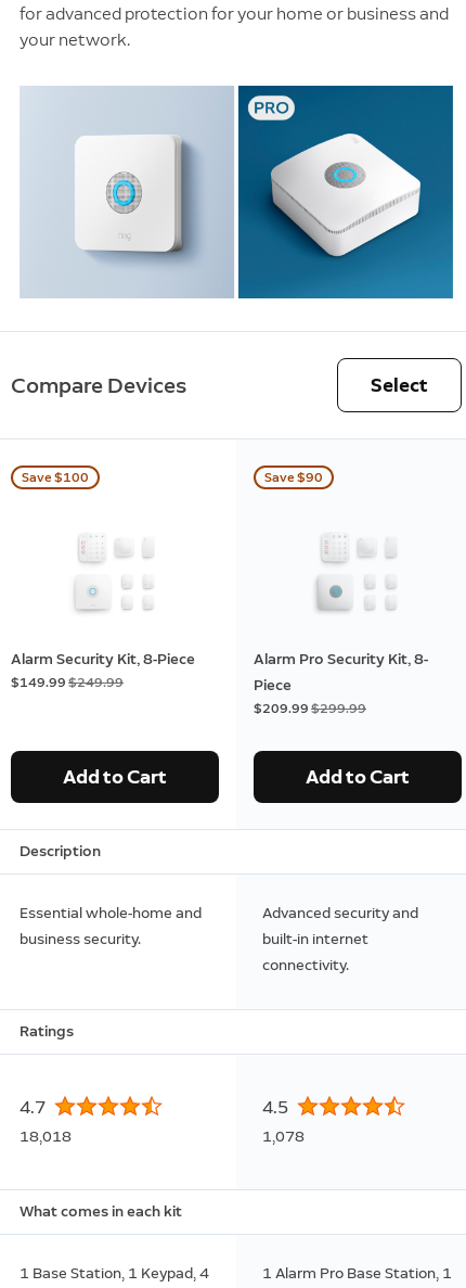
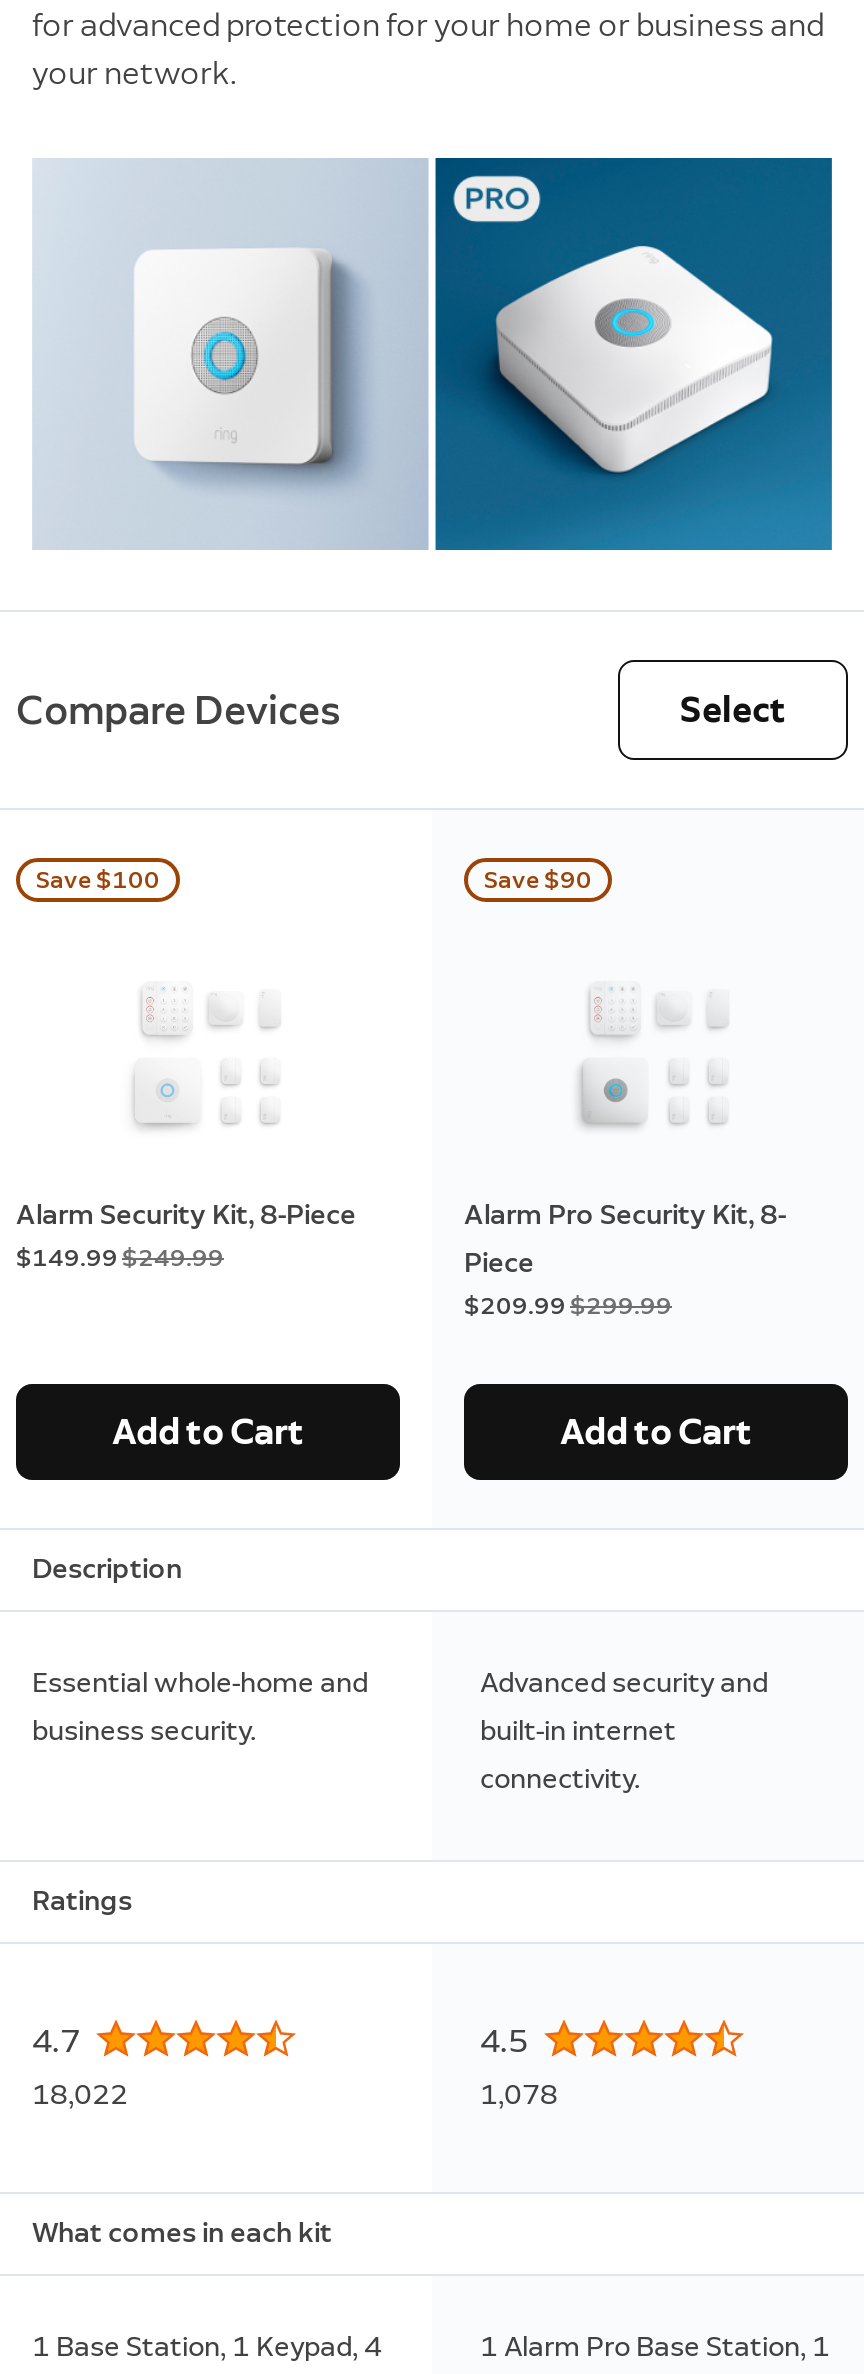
[20,1127,72,1146] 18,018 -> [32,2078,128,2112] 18,022

